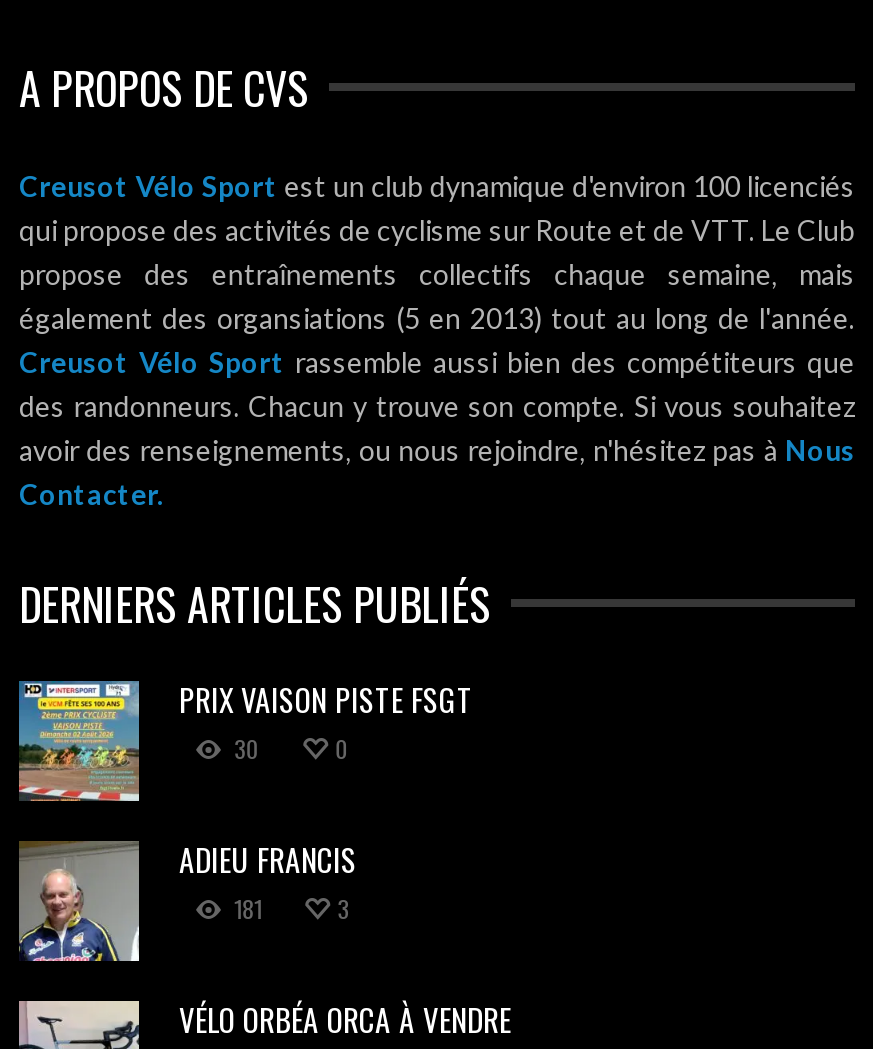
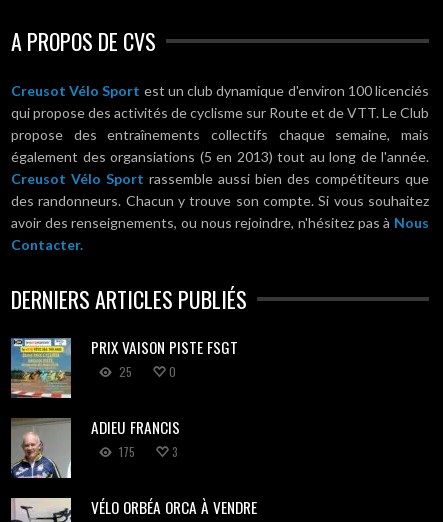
[234,730,260,764] 30 -> [119,363,132,380] 25
[234,890,262,924] 181 -> [119,443,135,460] 175

